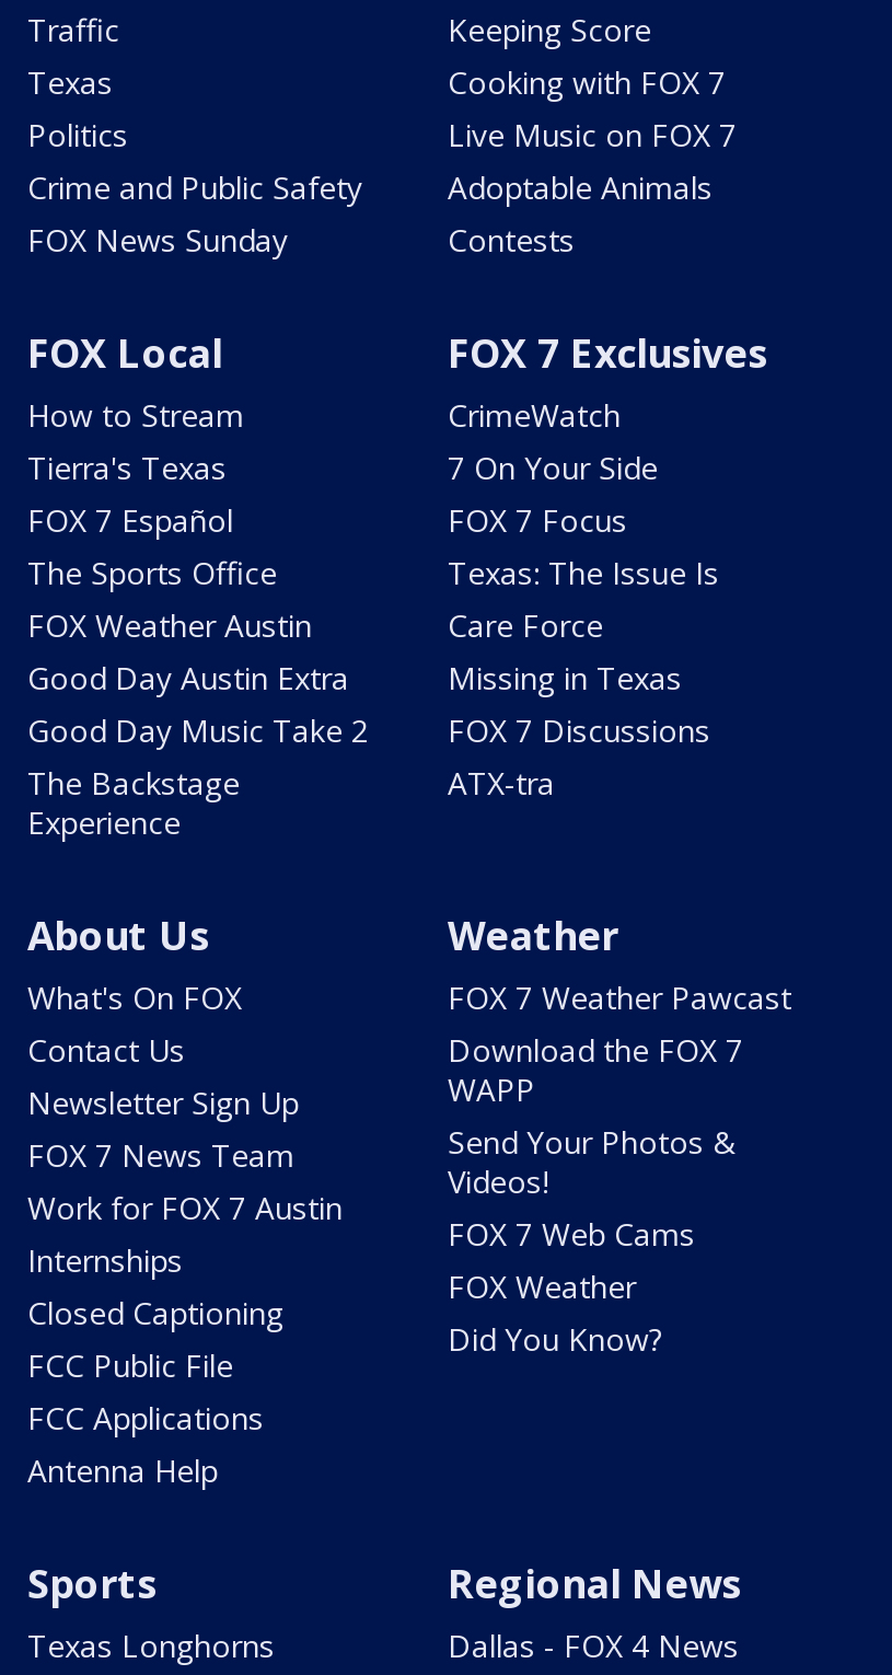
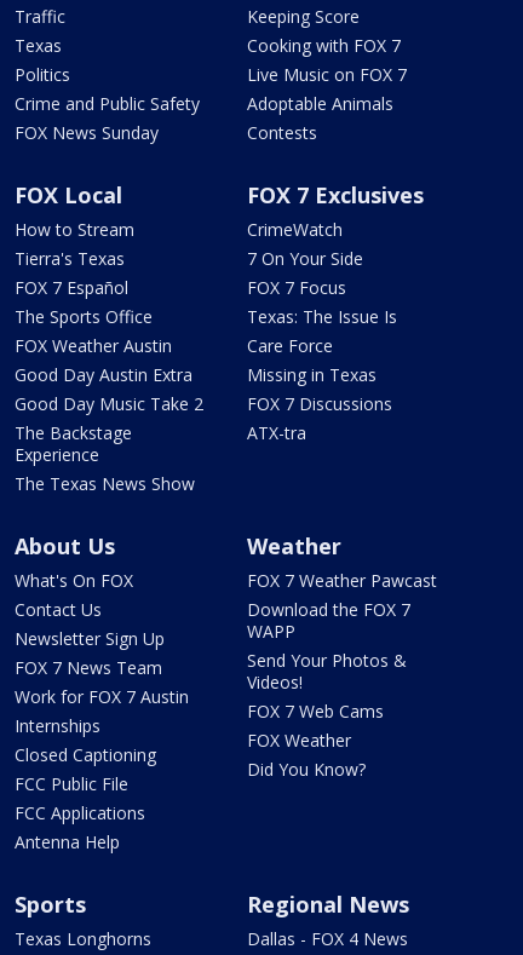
none -> [15,472,195,495] The Texas News Show

